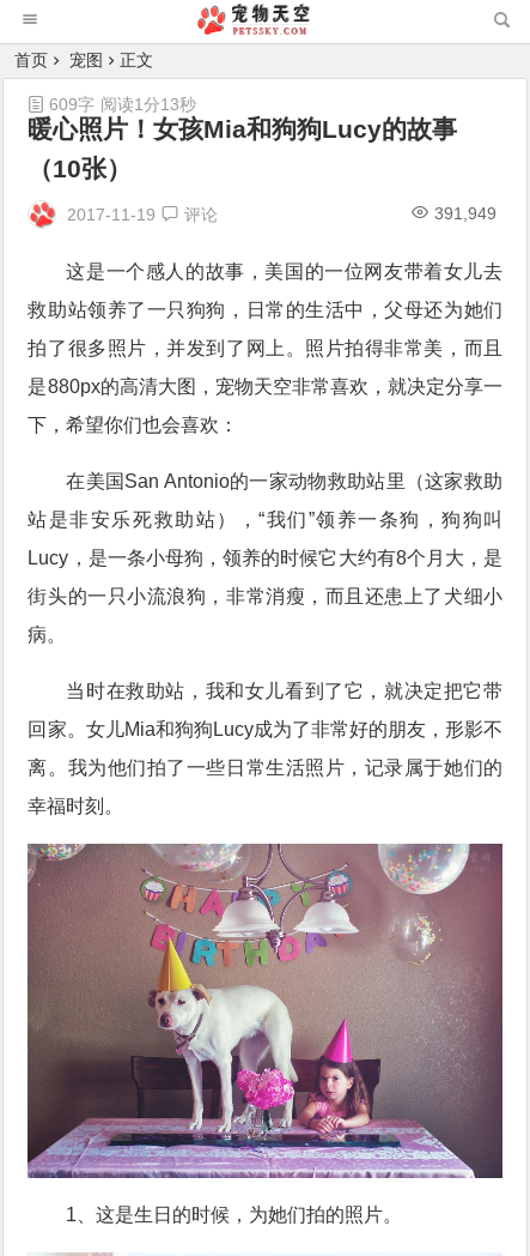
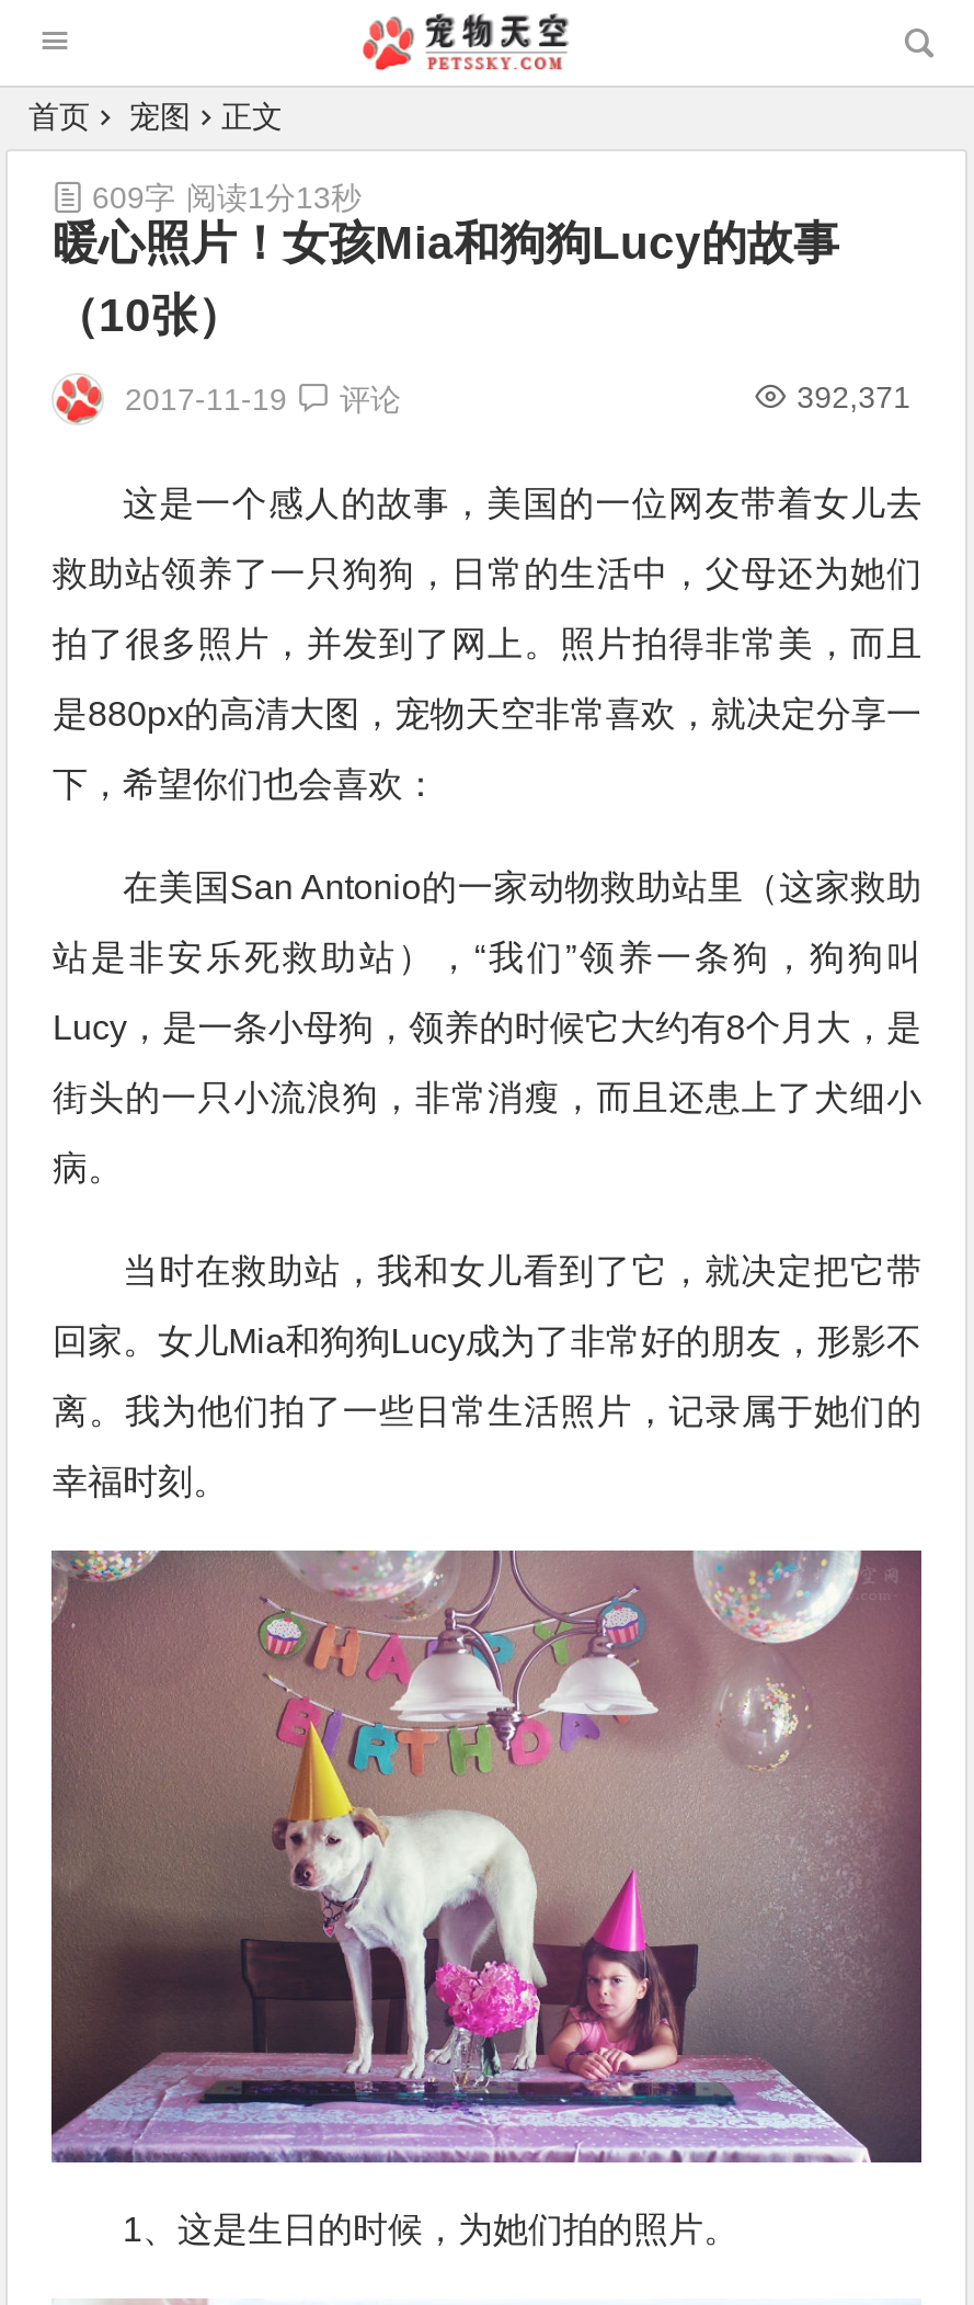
[434,204,497,223] 391,949 -> [797,379,911,415] 392,371

